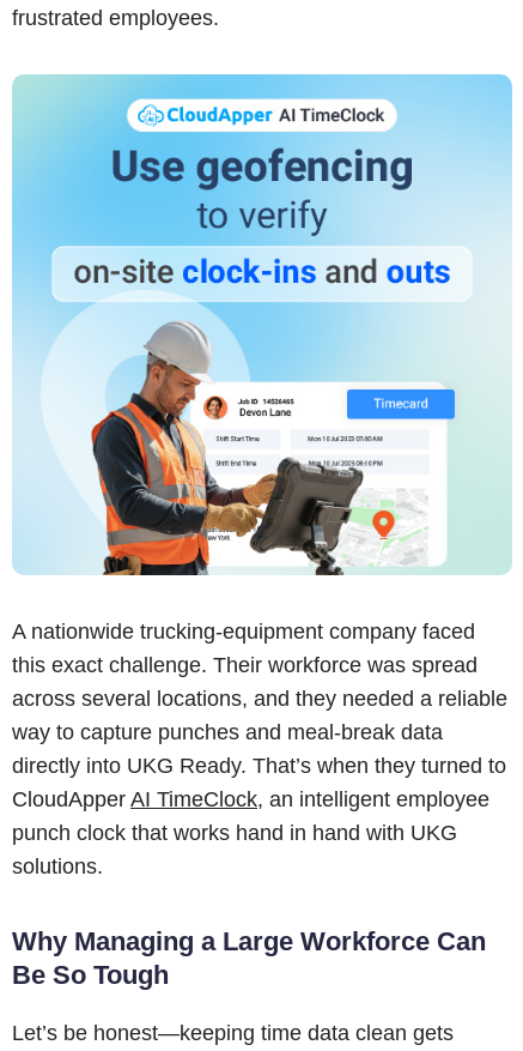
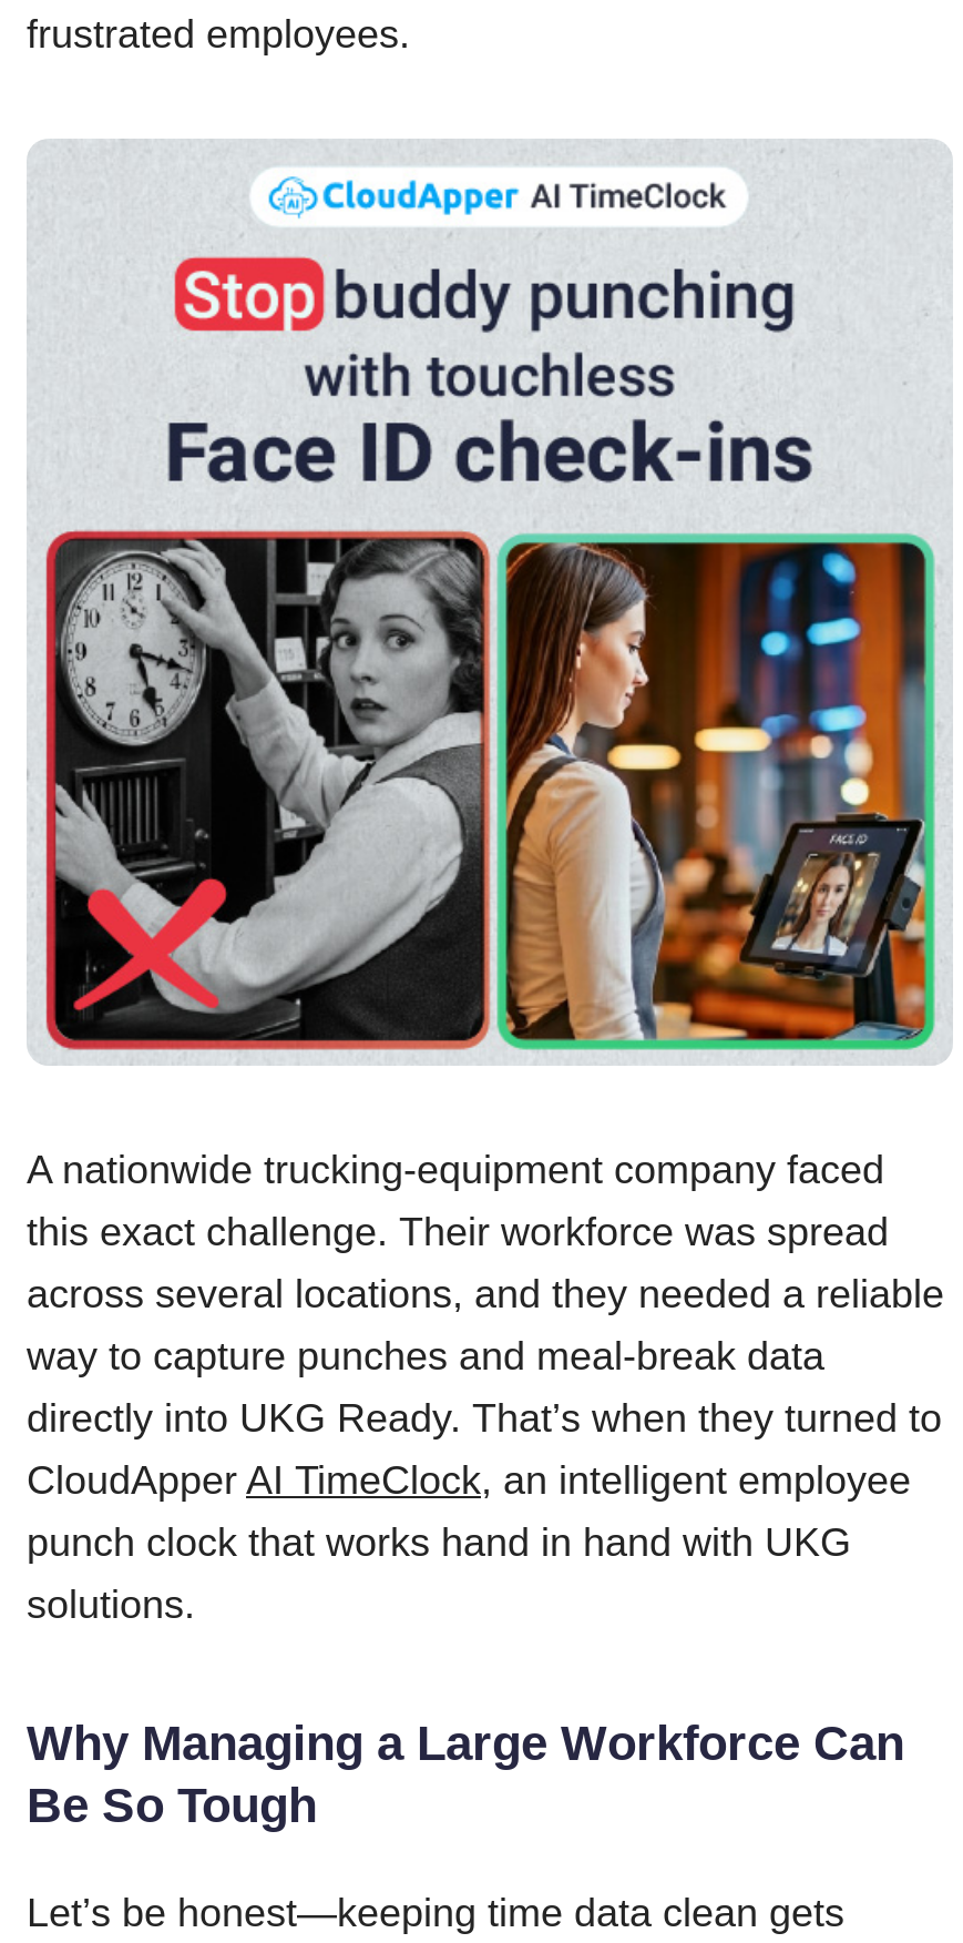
[12,73,512,576] [image] -> [29,136,951,1064] [image]

